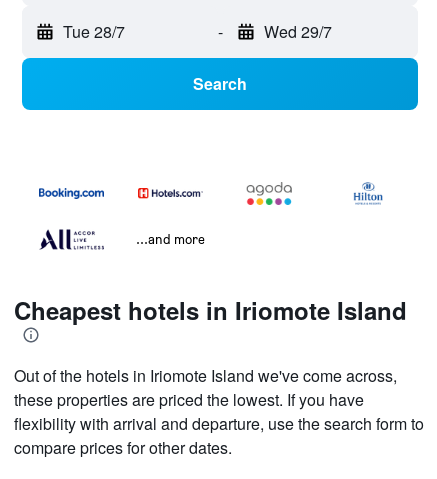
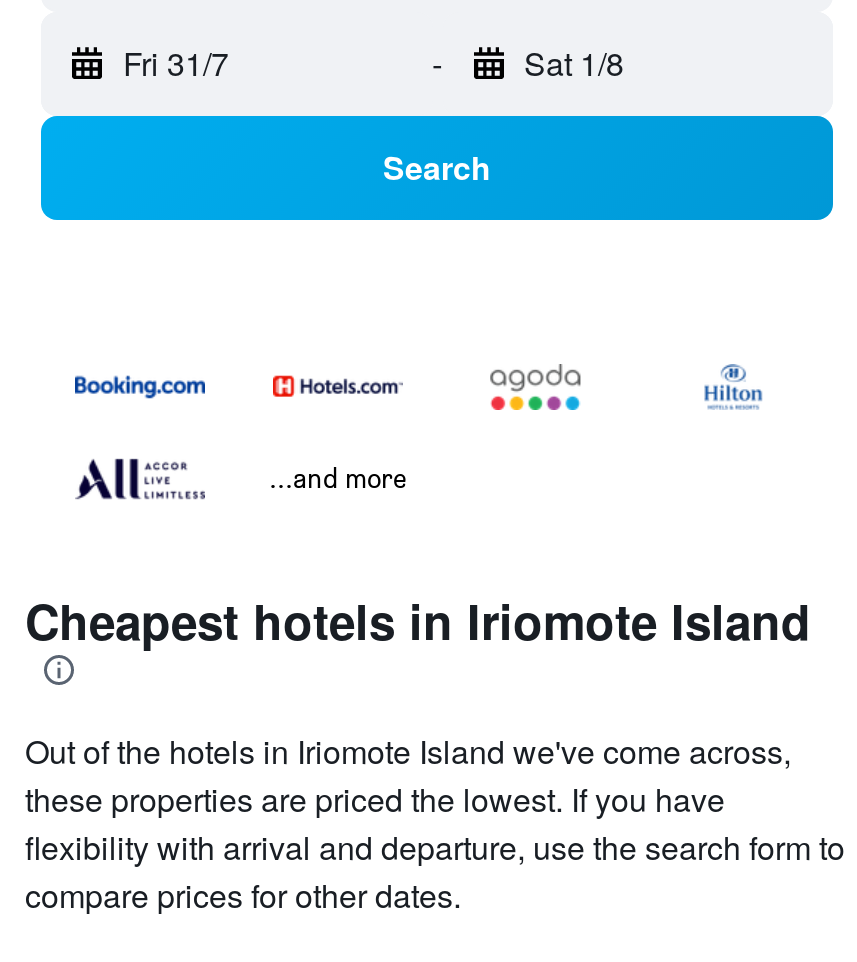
[63,20,125,43] Tue 28/7 -> [123,40,229,86] Fri 31/7
[263,20,331,43] Wed 29/7 -> [524,40,624,86] Sat 1/8

